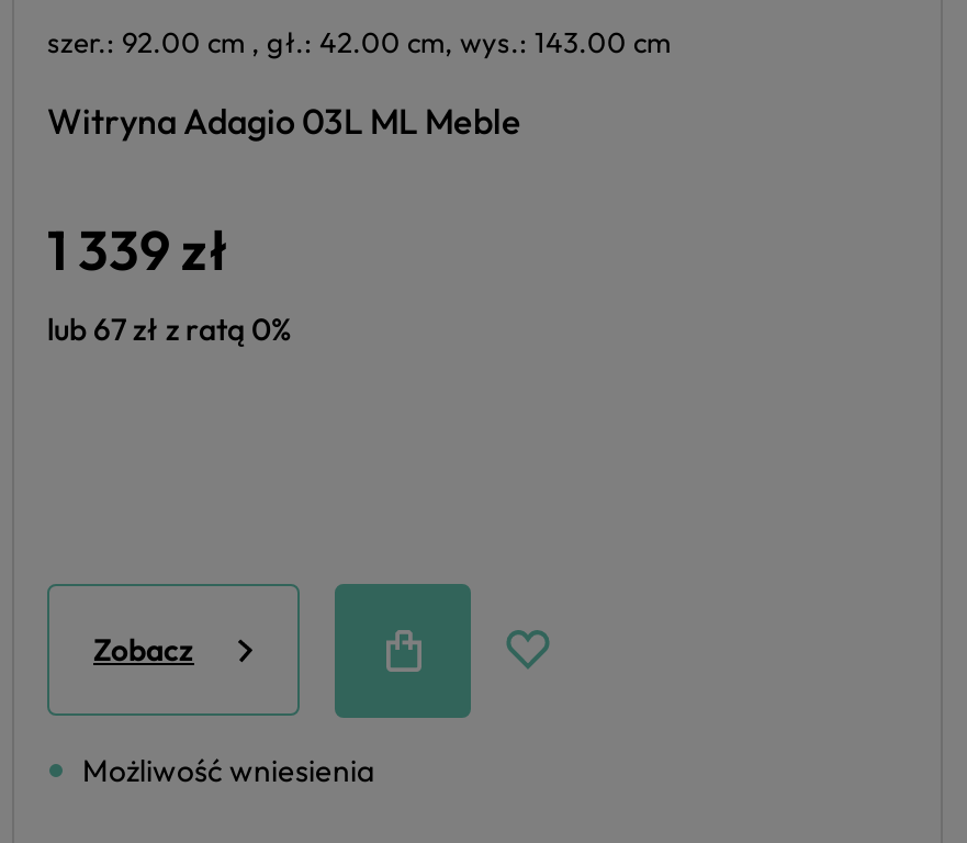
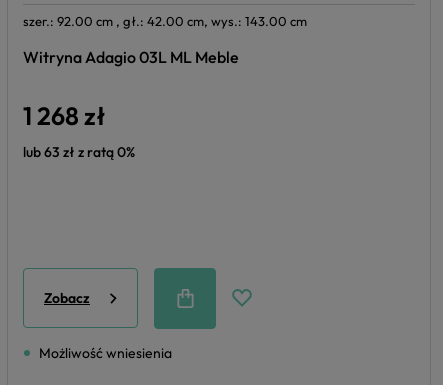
[47,214,229,285] 1 339 zł -> [23,100,106,132] 1 268 zł
[47,309,291,348] lub 67 zł z ratą 0% -> [23,143,135,161] lub 63 zł z ratą 0%

